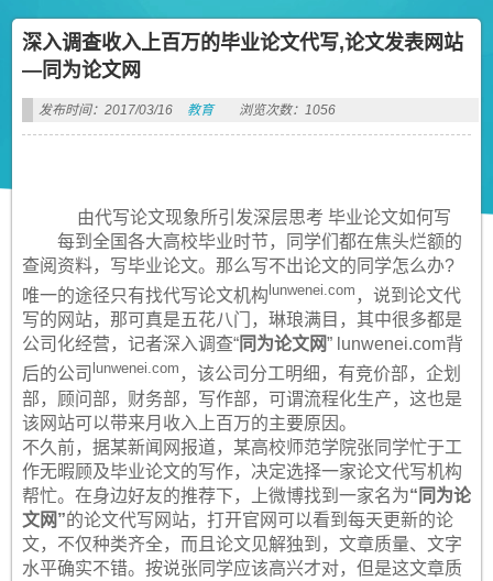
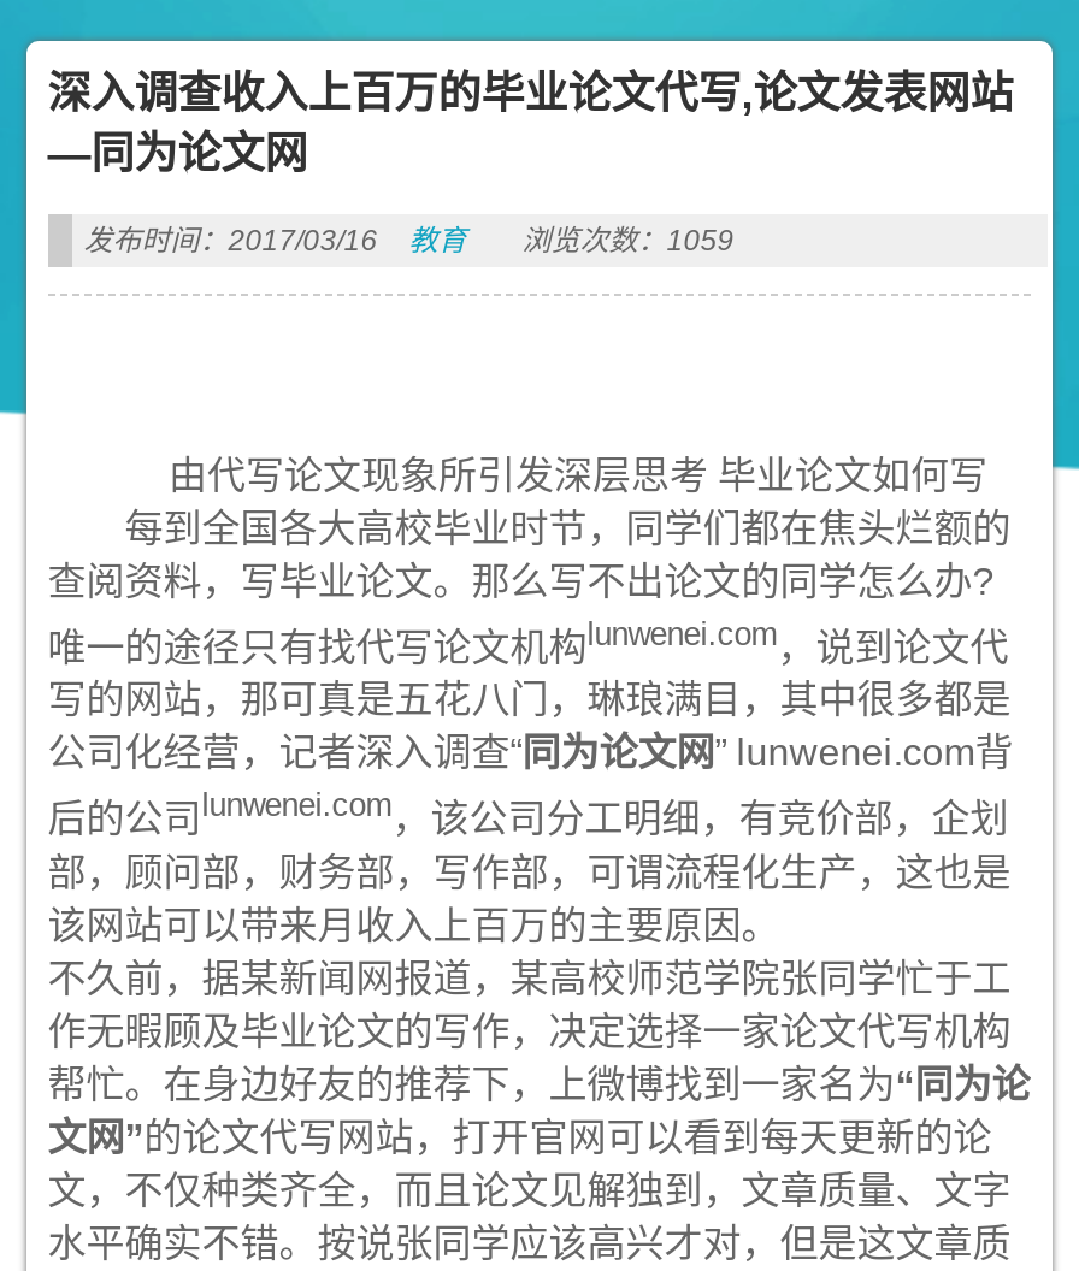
[238,102,335,118] 浏览次数：1056 -> [522,224,734,258] 浏览次数：1059

